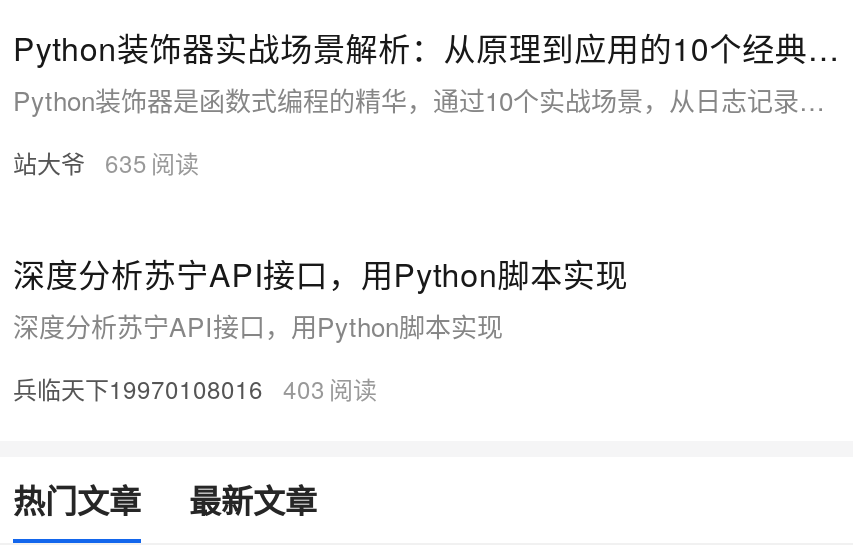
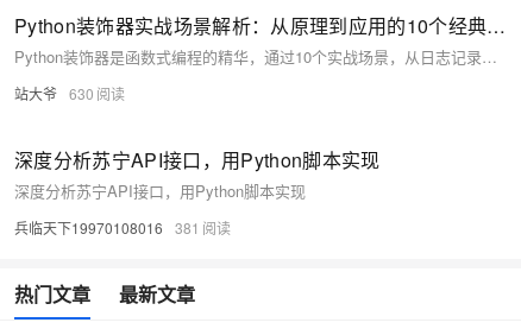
[13,145,147,179] 站大爷 635 -> [14,83,94,103] 站大爷 630
[13,371,325,405] 兵临天下19970108016 403 -> [14,217,200,238] 兵临天下19970108016 381

